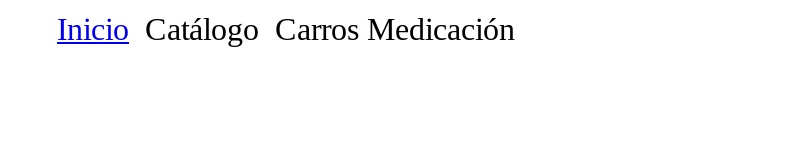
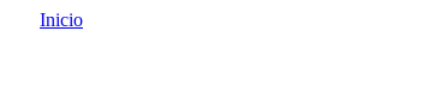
[57,12,515,46] Inicio Catálogo Carros Medicación -> [40,10,83,30] Inicio

